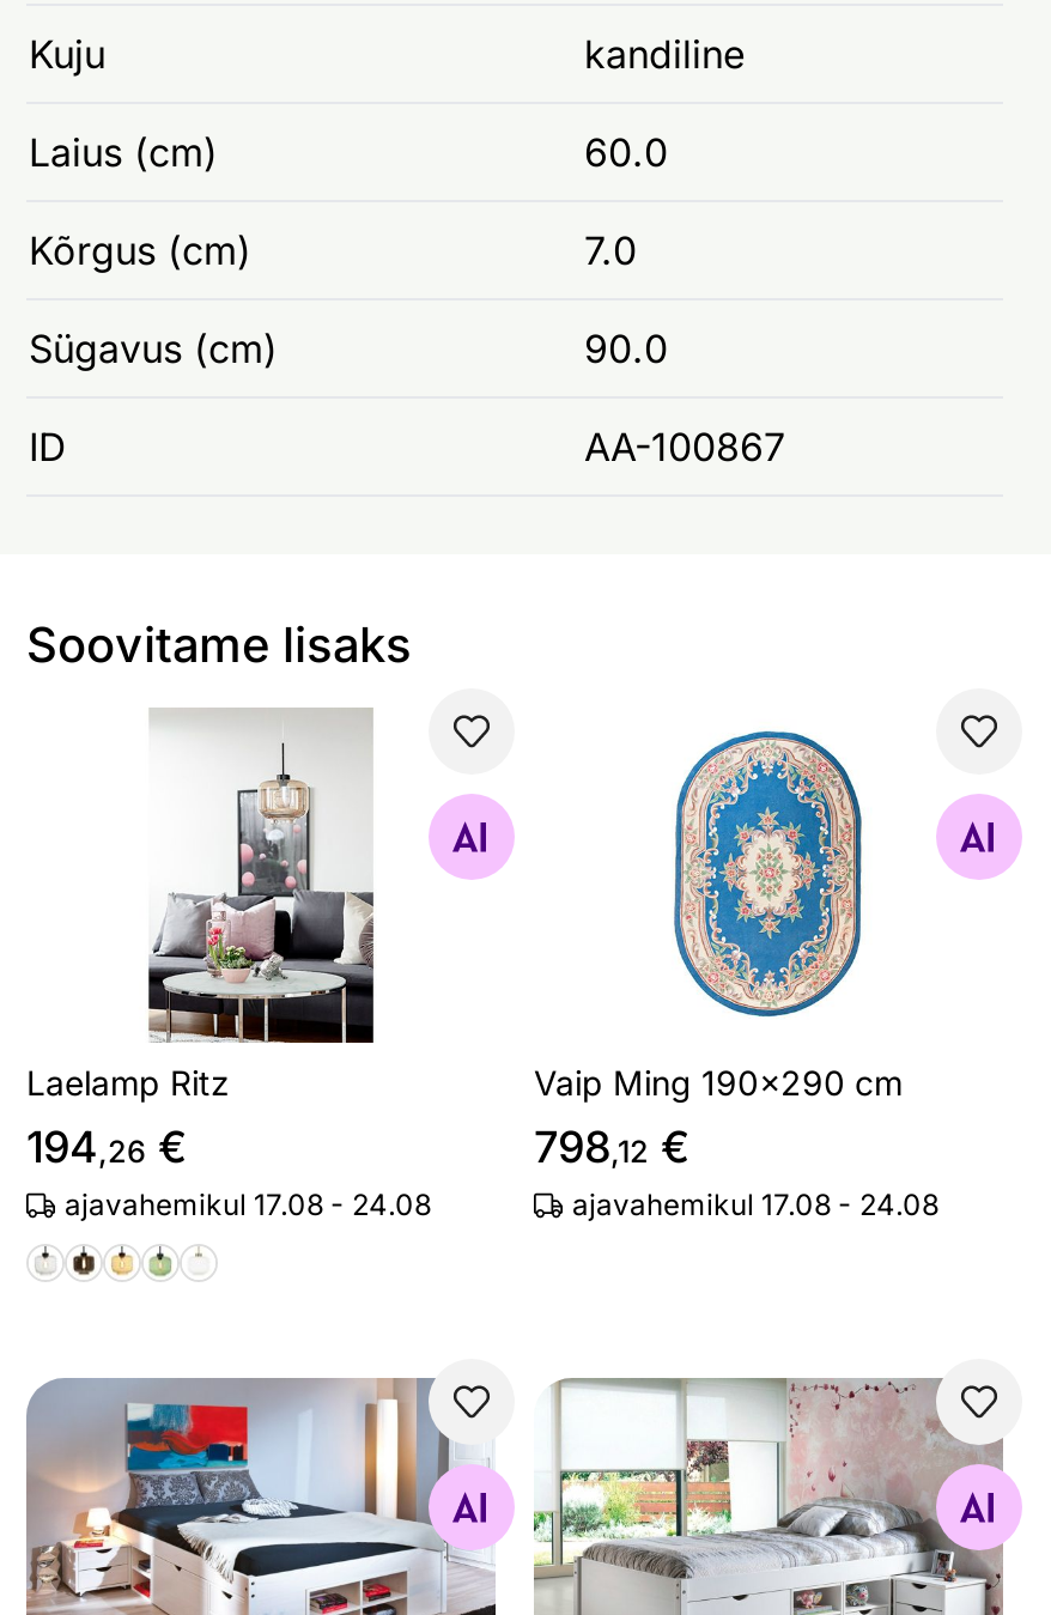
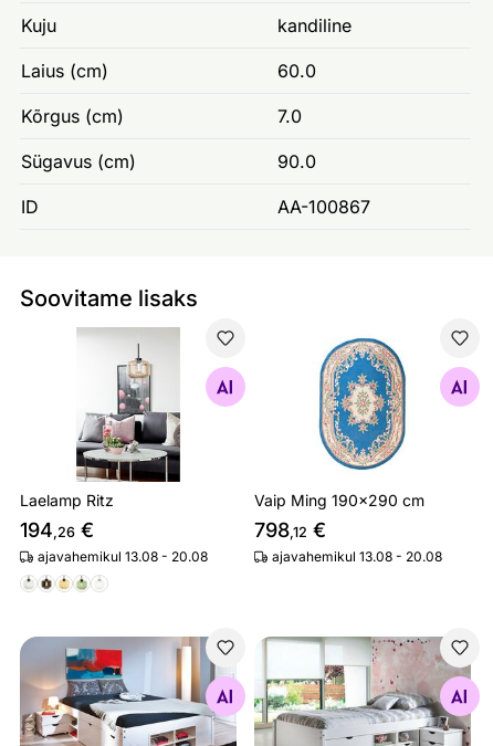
[65,1187,431,1223] ajavahemikul 17.08 - 24.08 -> [38,549,208,565] ajavahemikul 13.08 - 20.08
[572,1187,938,1223] ajavahemikul 17.08 - 24.08 -> [272,549,442,565] ajavahemikul 13.08 - 20.08

